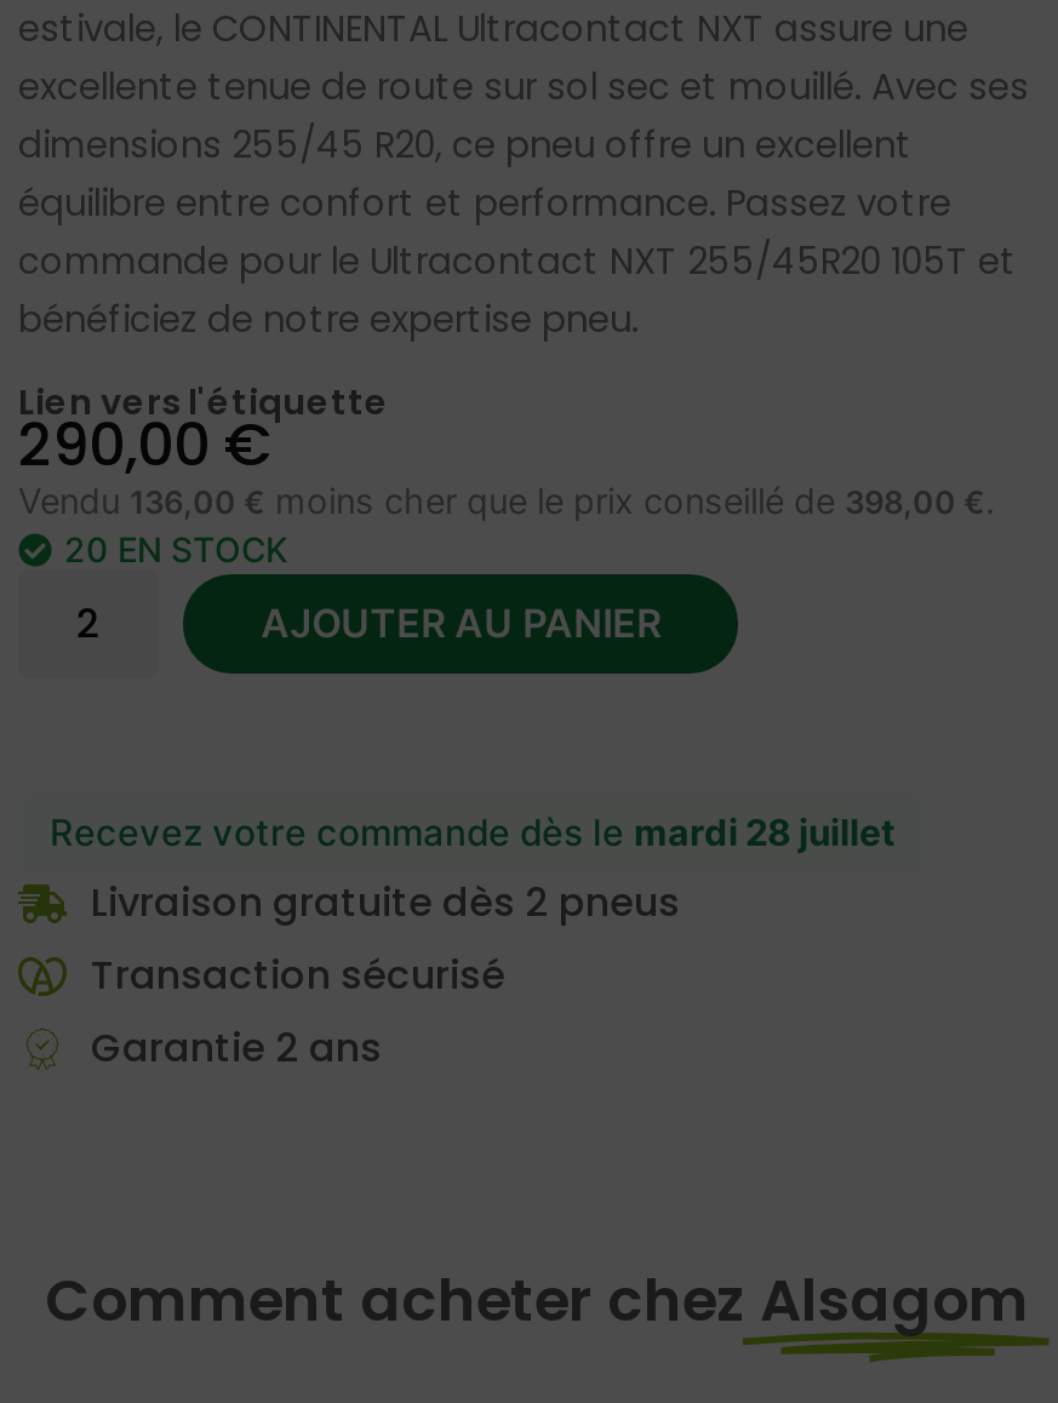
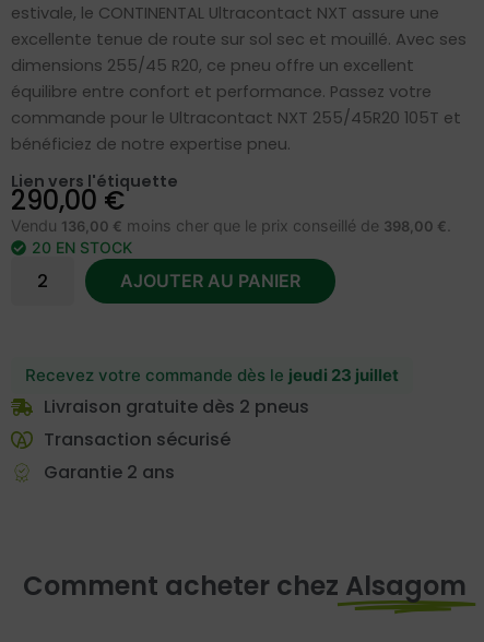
[50,809,896,855] Recevez votre commande dès le mardi 28 juillet -> [25,365,399,385] Recevez votre commande dès le jeudi 23 juillet

